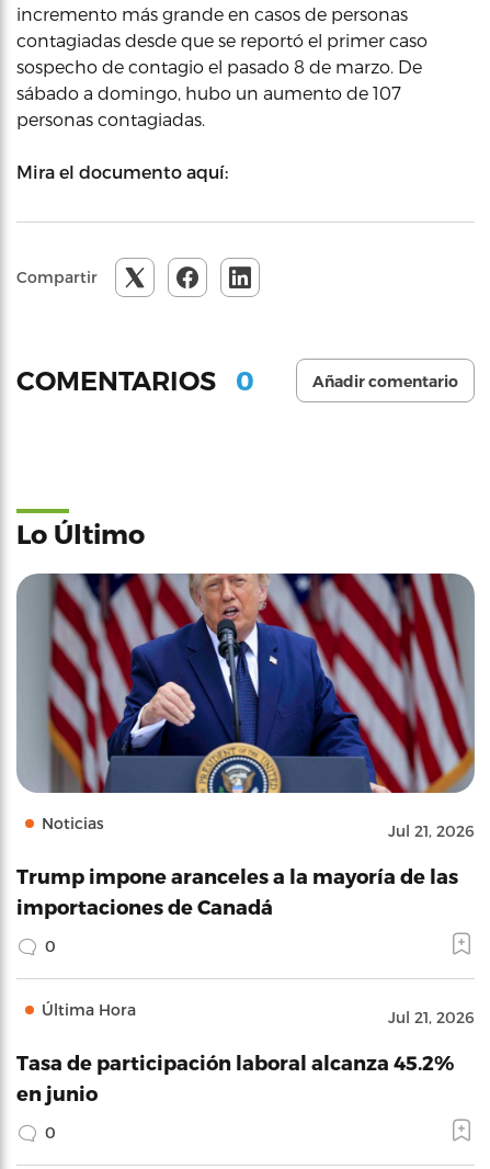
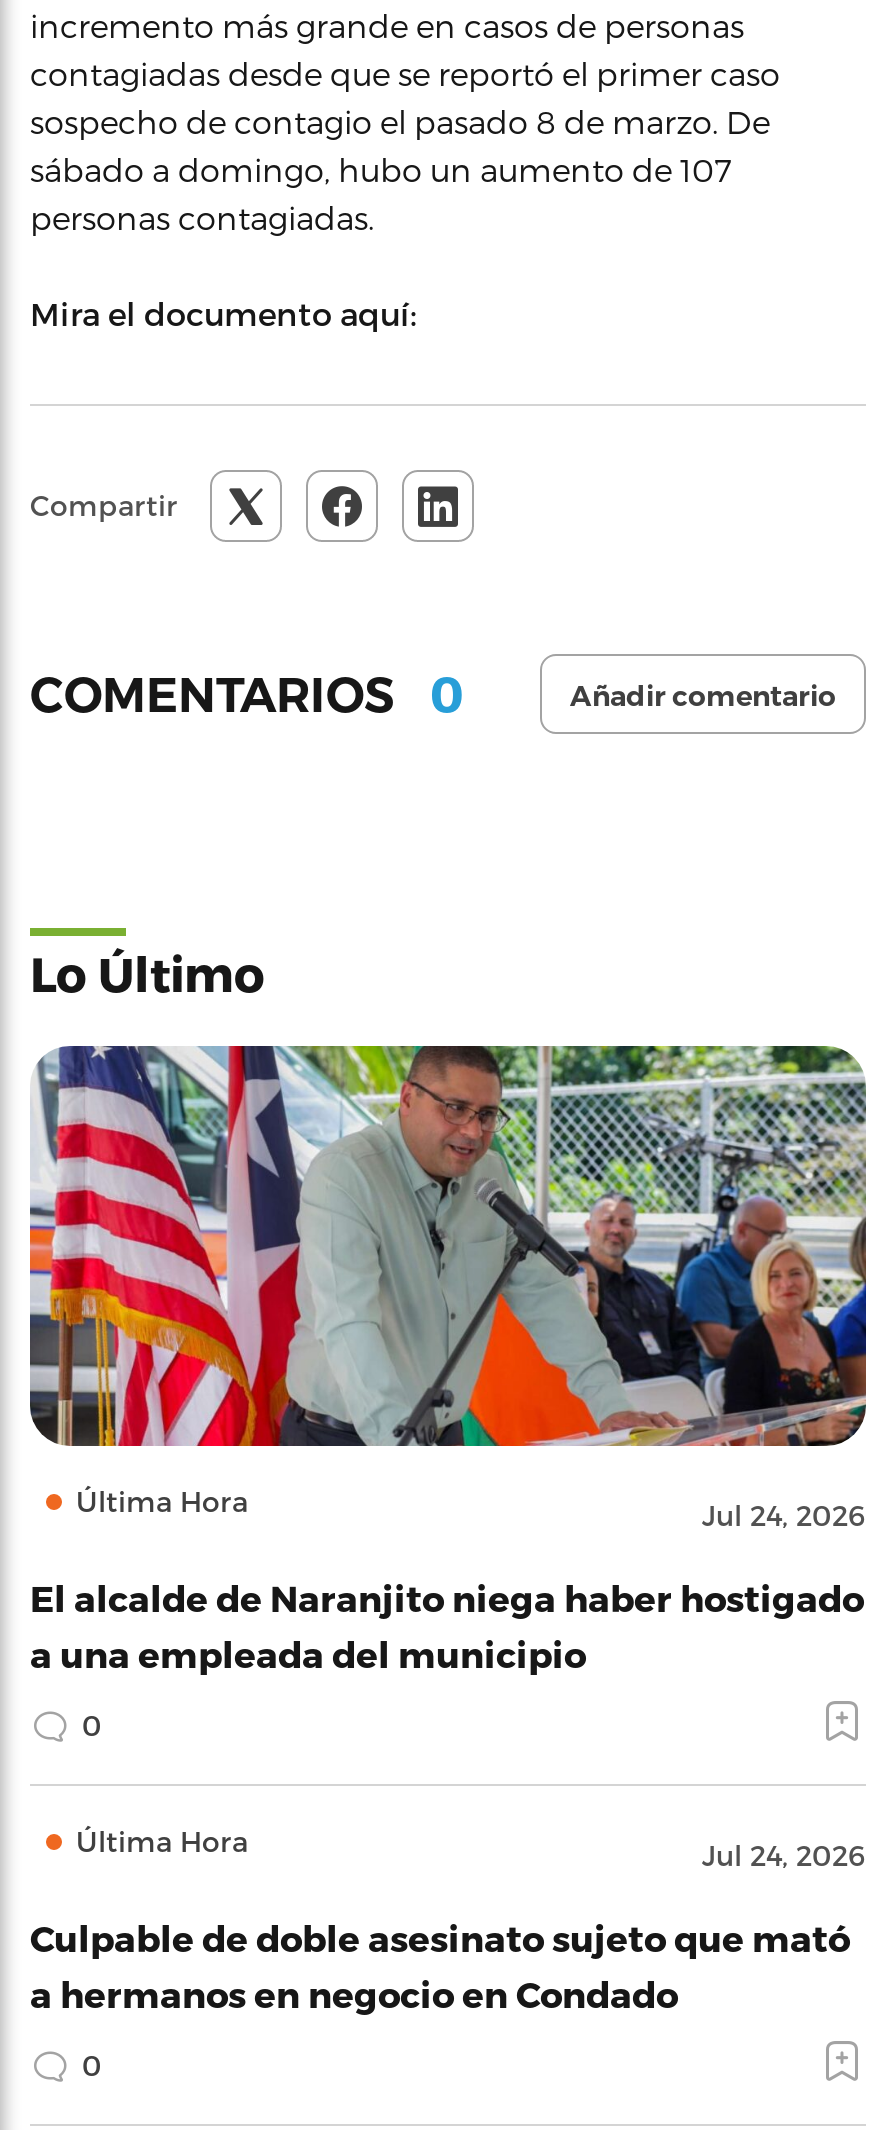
[16,572,475,840] [image] | Noticias | Jul 21, 2026 -> [28,1044,868,1532] [image] | Última Hora | Jul 24, 2026
[16,864,458,918] Trump impone aranceles a la mayoría de las | importaciones de Canadá -> [30,1576,864,1674] El alcalde de Naranjito niega haber hostigado | a una empleada del municipio
[388,1008,475,1026] Jul 21, 2026 -> [702,1838,866,1872] Jul 24, 2026
[16,1051,454,1104] Tasa de participación laboral alcanza 45.2% | en junio -> [30,1916,850,2014] Culpable de doble asesinato sujeto que mató | a hermanos en negocio en Condado

